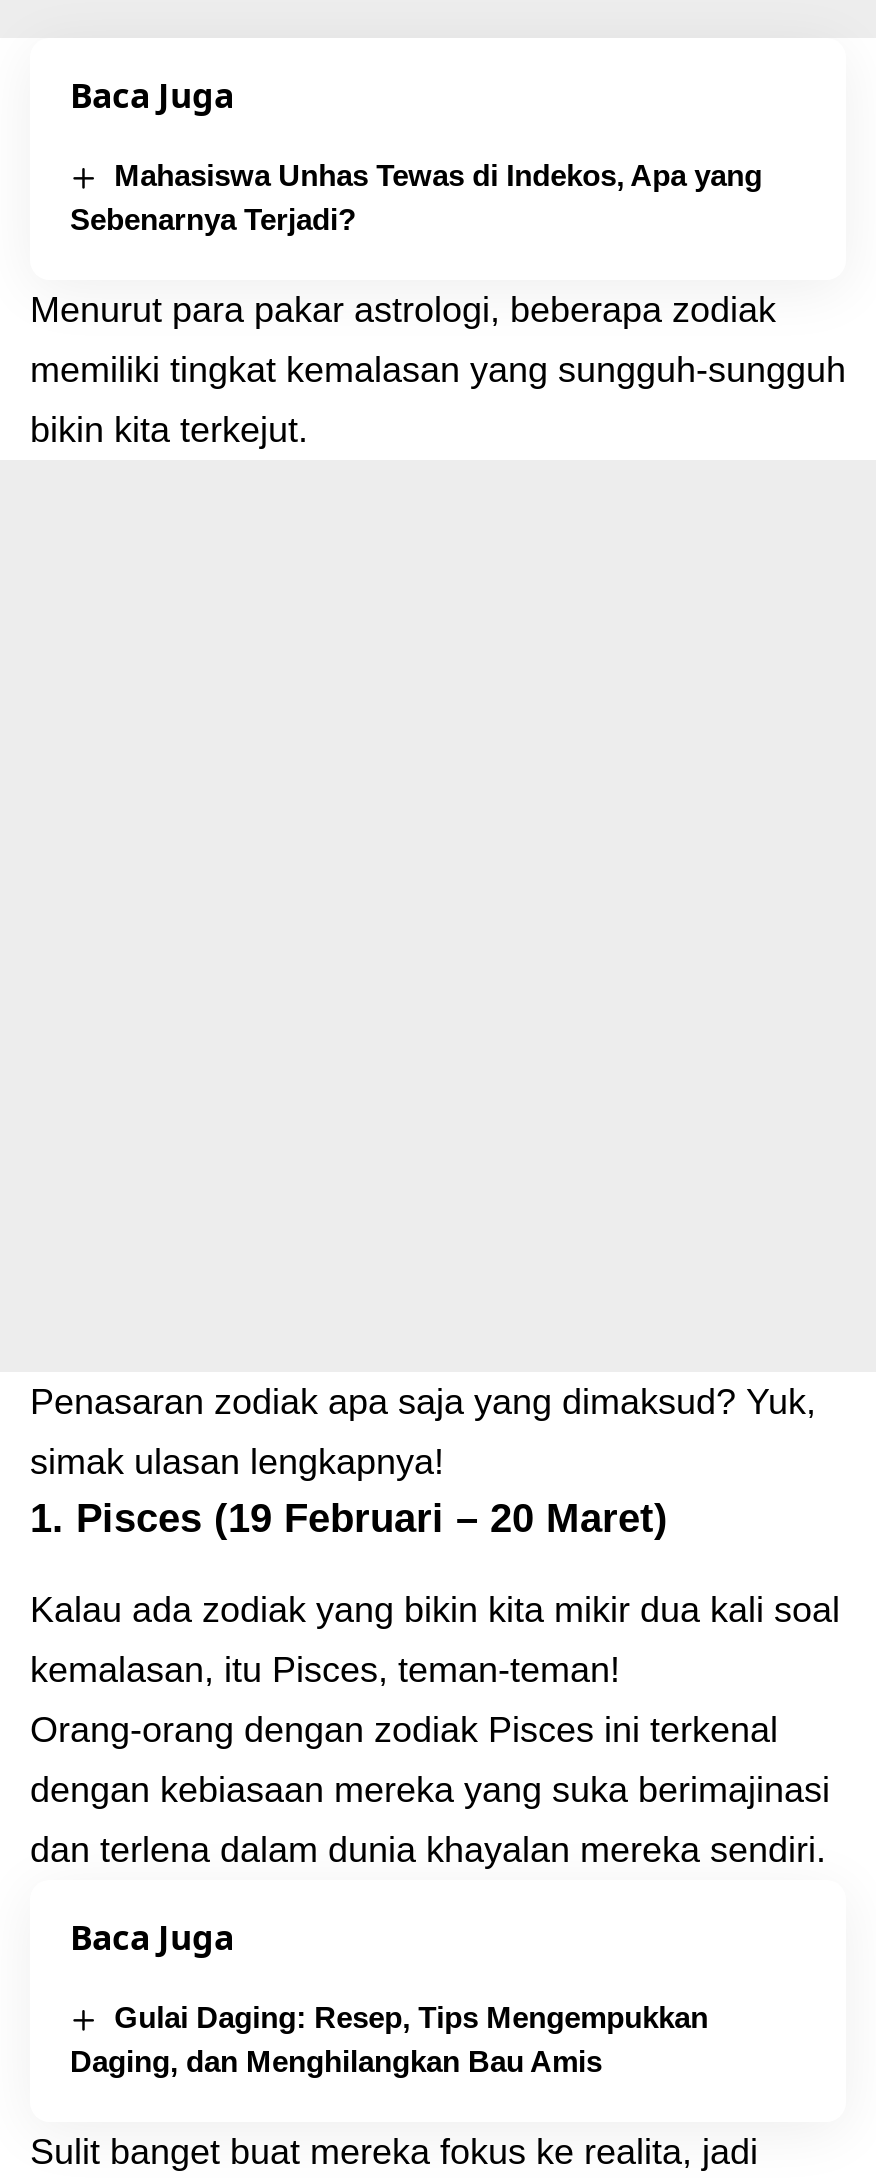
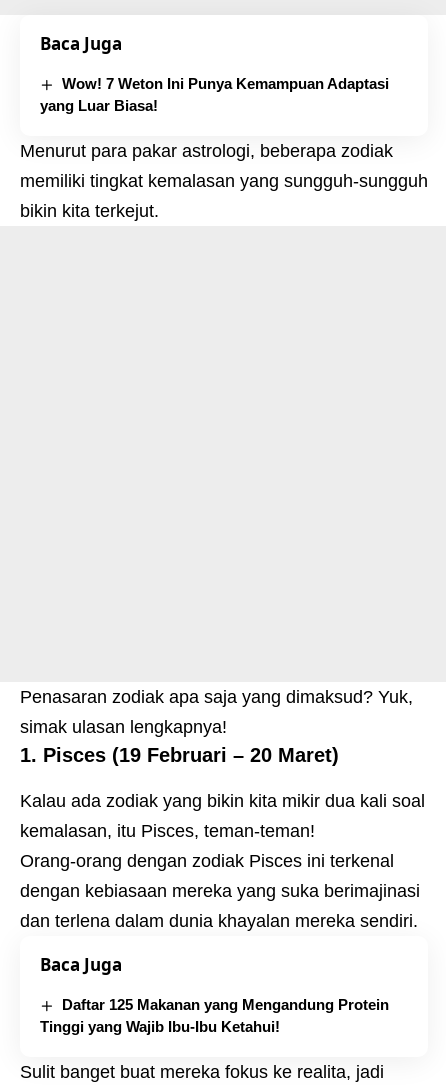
[70,158,762,236] Mahasiswa Unhas Tewas di Indekos, Apa yang | Sebenarnya Terjadi? -> [40,75,389,114] Wow! 7 Weton Ini Punya Kemampuan Adaptasi | yang Luar Biasa!
[70,2000,708,2078] Gulai Daging: Resep, Tips Mengempukkan | Daging, dan Menghilangkan Bau Amis -> [40,996,389,1035] Daftar 125 Makanan yang Mengandung Protein | Tinggi yang Wajib Ibu-Ibu Ketahui!

